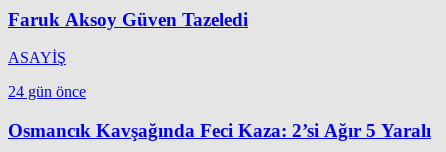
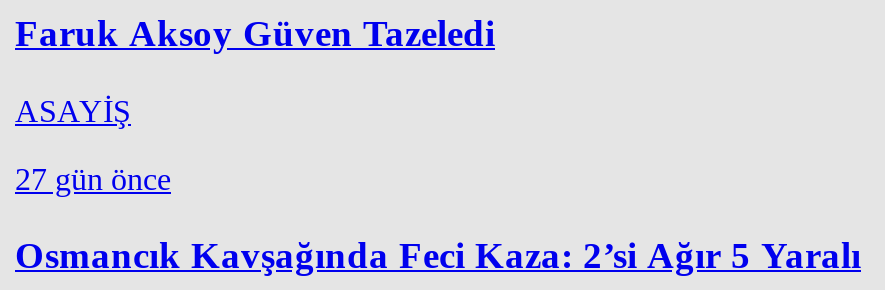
[8,83,86,100] 24 gün önce -> [15,161,171,195] 27 gün önce

